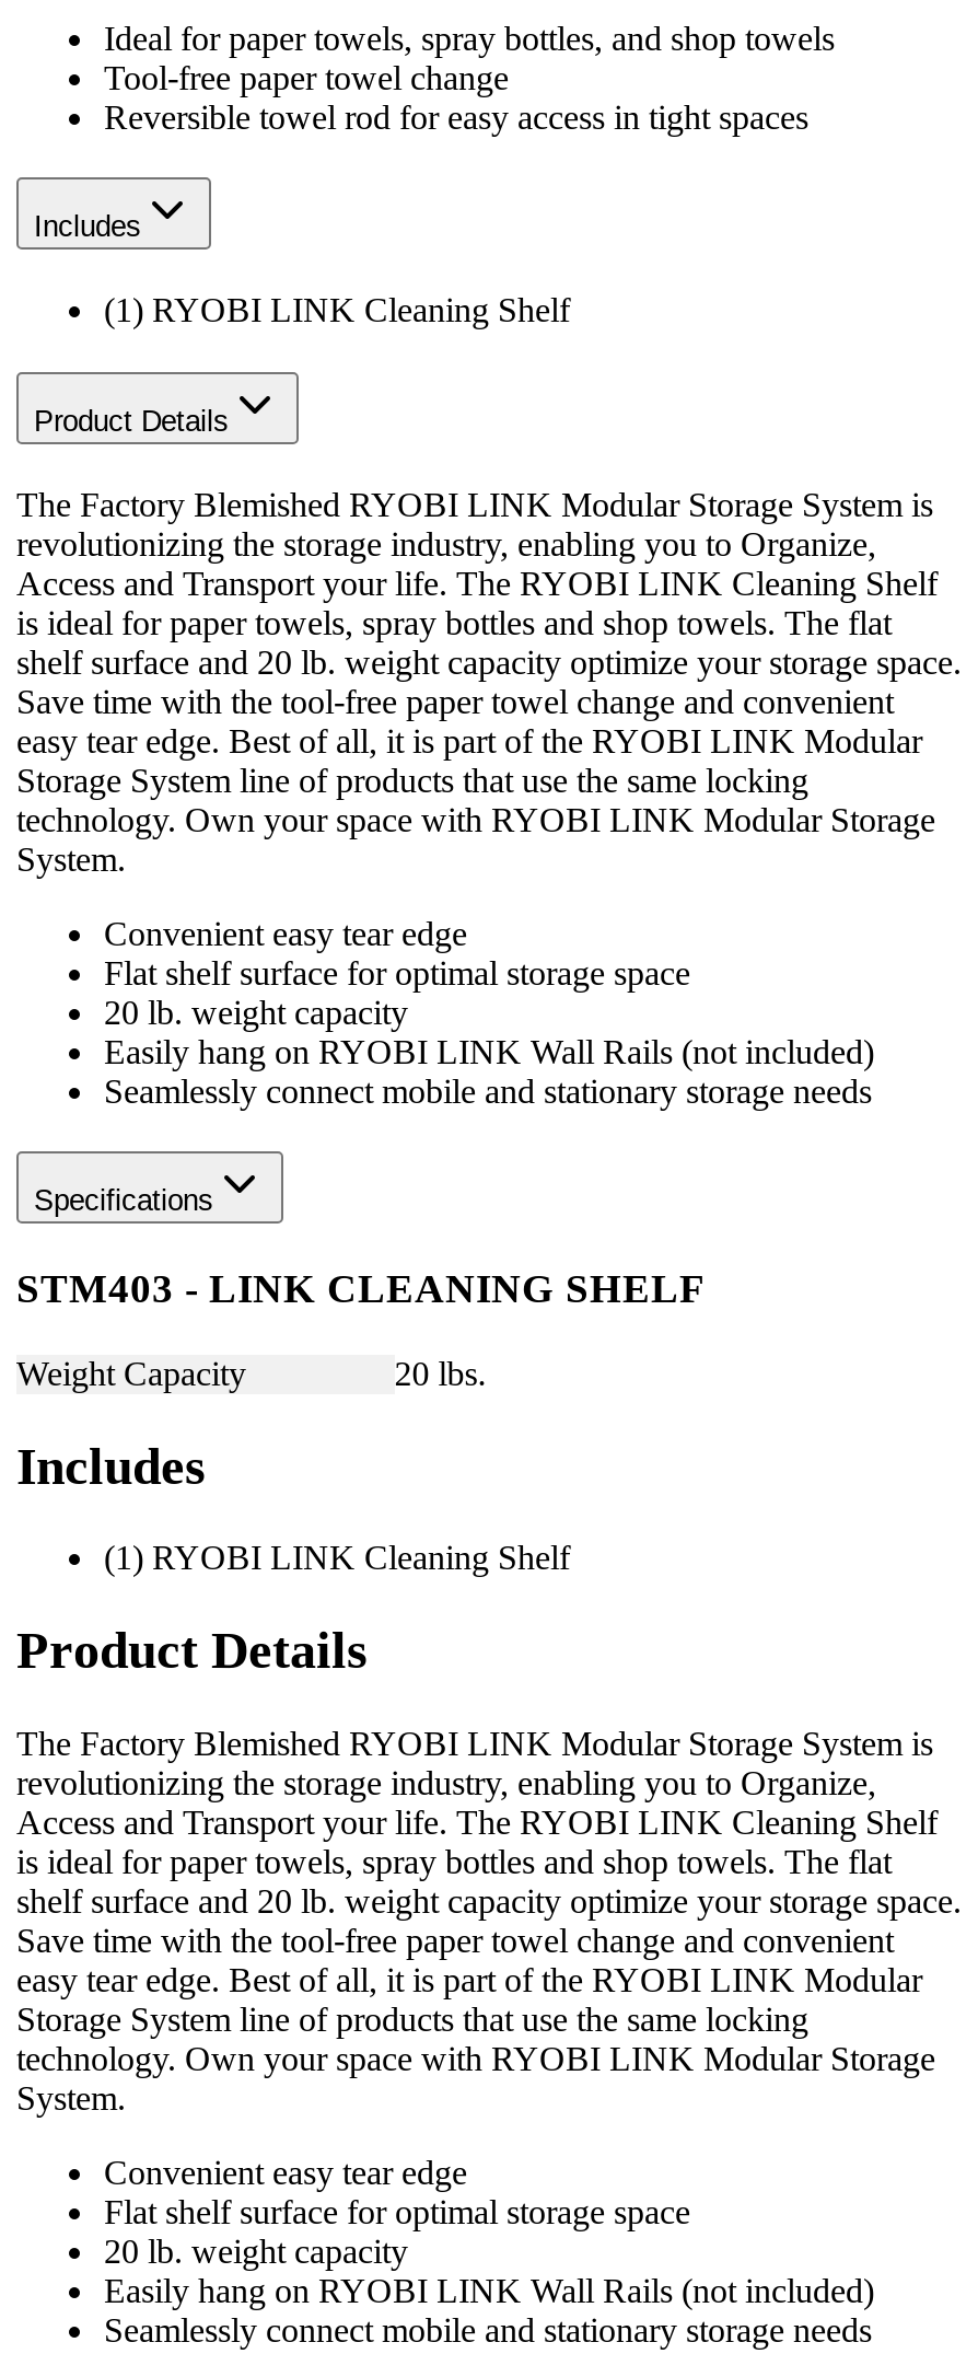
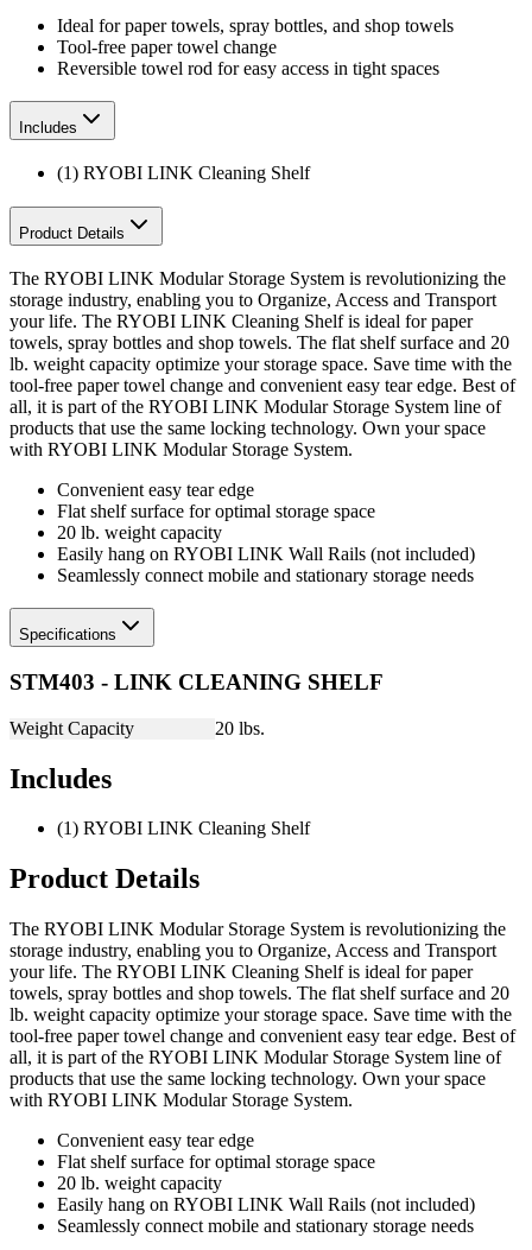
[16,485,962,877] The Factory Blemished RYOBI LINK Modular Storage System is | revolutionizing the storage industry, enabling you to Organize, | Access and Transport your life. The RYOBI LINK Cleaning Shelf | is ideal for paper towels, spray bottles and shop towels. The flat | shelf surface and 20 lb. weight capacity optimize your storage space. | Save time with the tool-free paper towel change and convenient | easy tear edge. Best of all, it is part of the RYOBI LINK Modular | Storage System line of products that use the same locking | technology. Own your space with RYOBI LINK Modular Storage | System. -> [9,268,515,459] The RYOBI LINK Modular Storage System is revolutionizing the | storage industry, enabling you to Organize, Access and Transport | your life. The RYOBI LINK Cleaning Shelf is ideal for paper | towels, spray bottles and shop towels. The flat shelf surface and 20 | lb. weight capacity optimize your storage space. Save time with the | tool-free paper towel change and convenient easy tear edge. Best of | all, it is part of the RYOBI LINK Modular Storage System line of | products that use the same locking technology. Own your space | with RYOBI LINK Modular Storage System.
[16,1725,962,2117] The Factory Blemished RYOBI LINK Modular Storage System is | revolutionizing the storage industry, enabling you to Organize, | Access and Transport your life. The RYOBI LINK Cleaning Shelf | is ideal for paper towels, spray bottles and shop towels. The flat | shelf surface and 20 lb. weight capacity optimize your storage space. | Save time with the tool-free paper towel change and convenient | easy tear edge. Best of all, it is part of the RYOBI LINK Modular | Storage System line of products that use the same locking | technology. Own your space with RYOBI LINK Modular Storage | System. -> [9,919,515,1110] The RYOBI LINK Modular Storage System is revolutionizing the | storage industry, enabling you to Organize, Access and Transport | your life. The RYOBI LINK Cleaning Shelf is ideal for paper | towels, spray bottles and shop towels. The flat shelf surface and 20 | lb. weight capacity optimize your storage space. Save time with the | tool-free paper towel change and convenient easy tear edge. Best of | all, it is part of the RYOBI LINK Modular Storage System line of | products that use the same locking technology. Own your space | with RYOBI LINK Modular Storage System.

